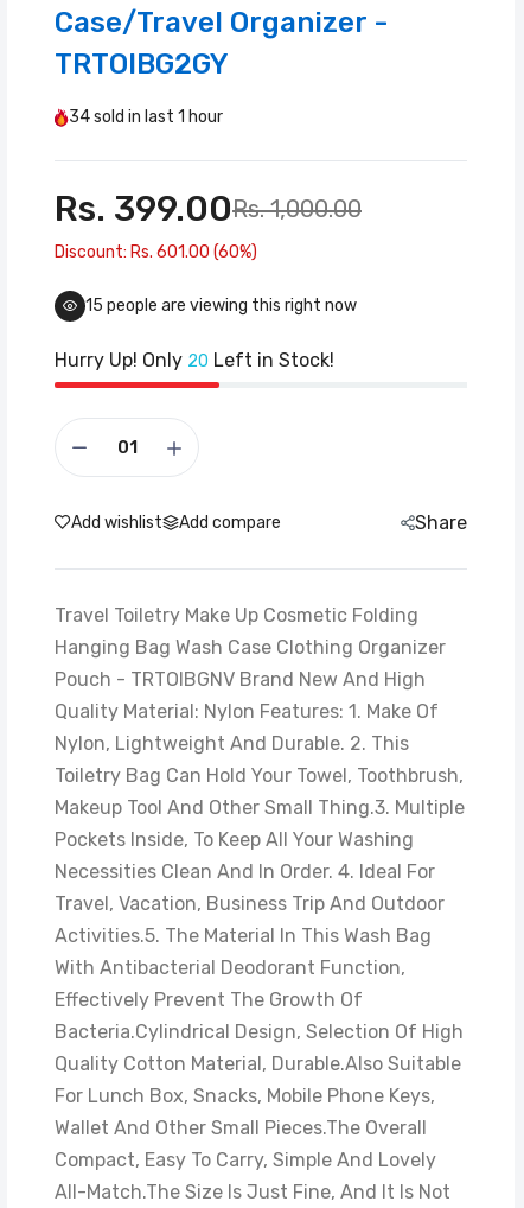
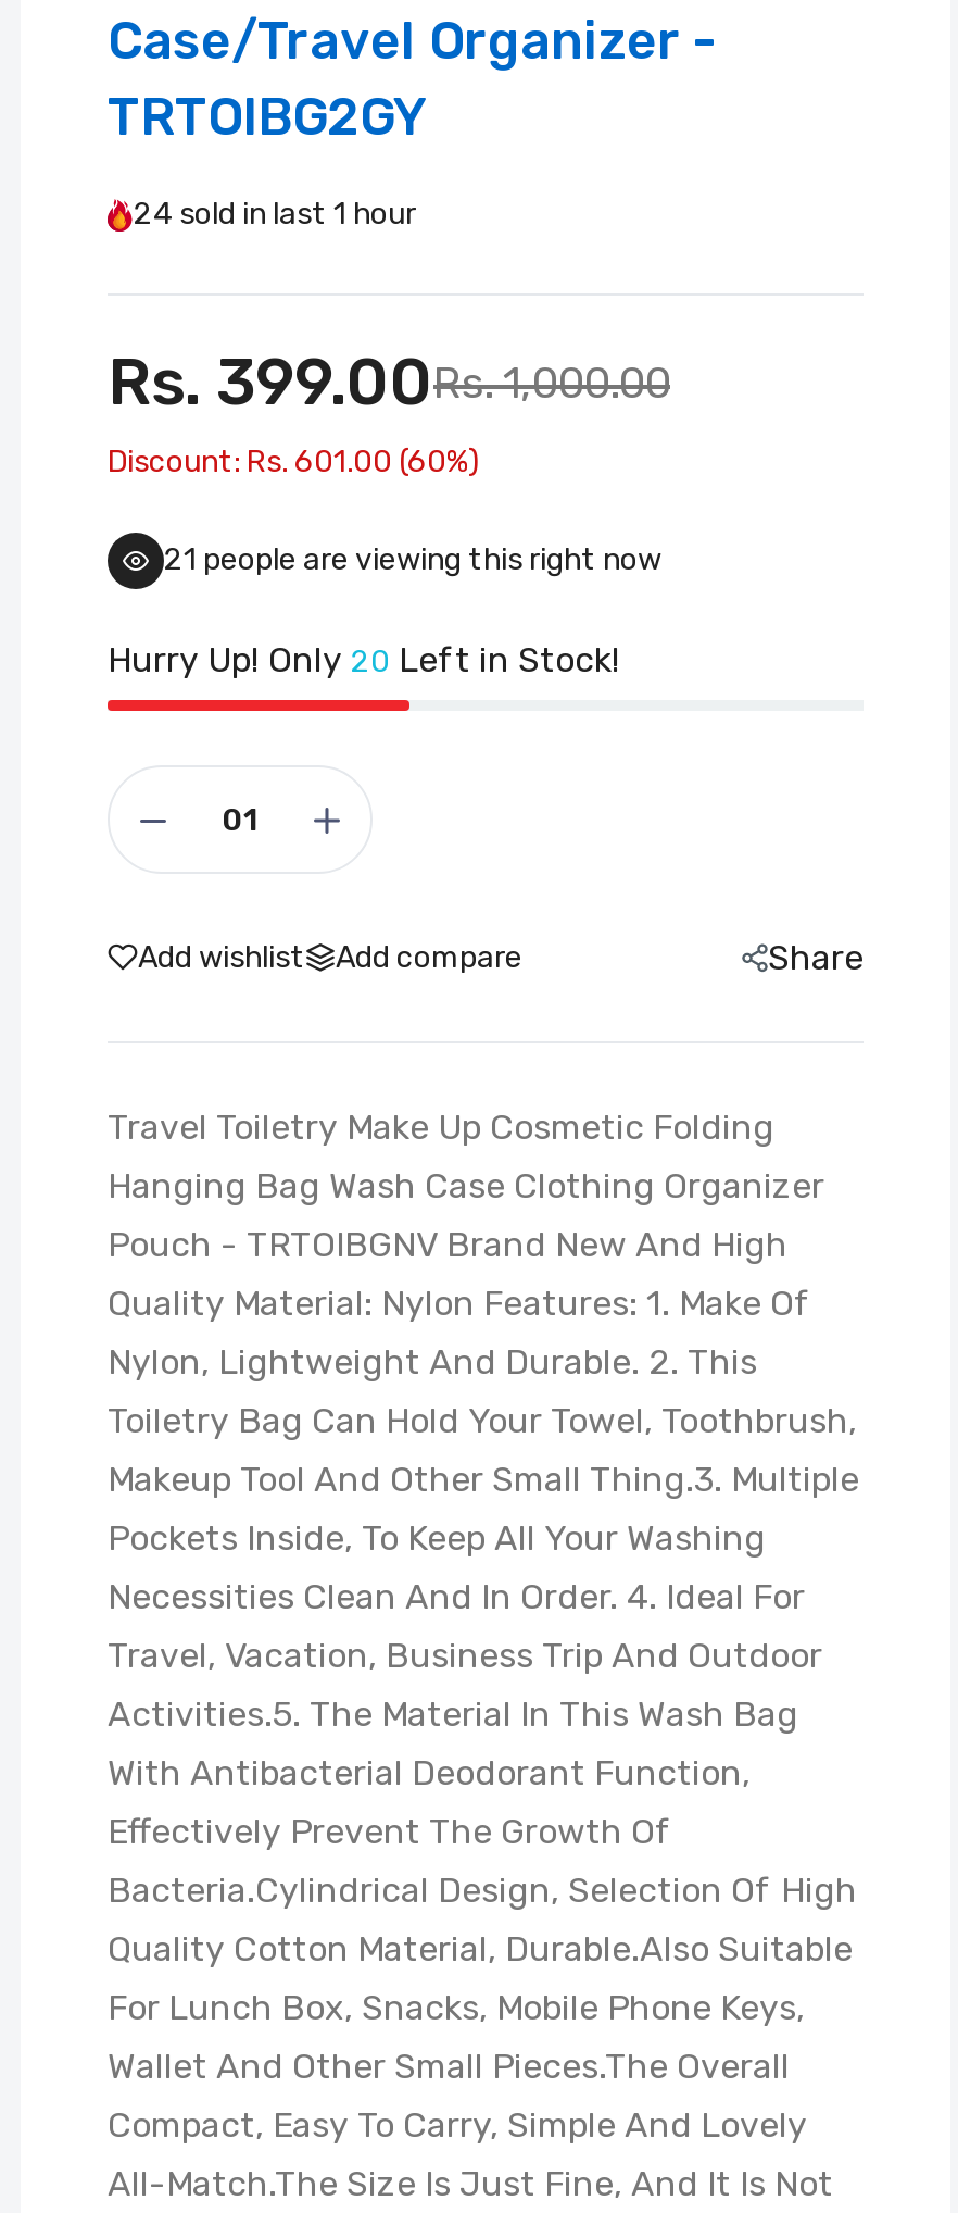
[69,107,223,127] 34 sold in last 1 hour -> [134,196,416,233] 24 sold in last 1 hour
[85,295,357,316] 15 people are viewing this right now -> [164,541,661,578] 21 people are viewing this right now

